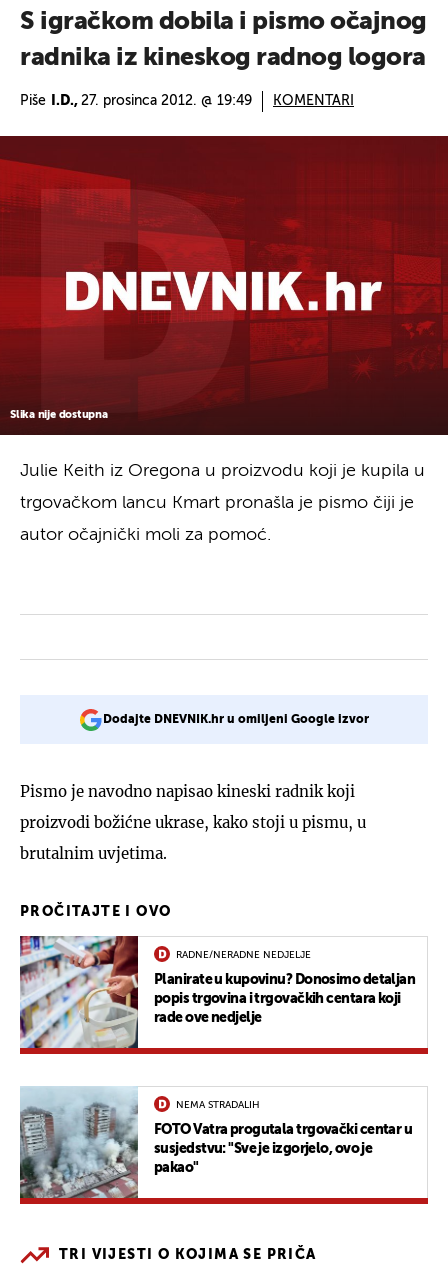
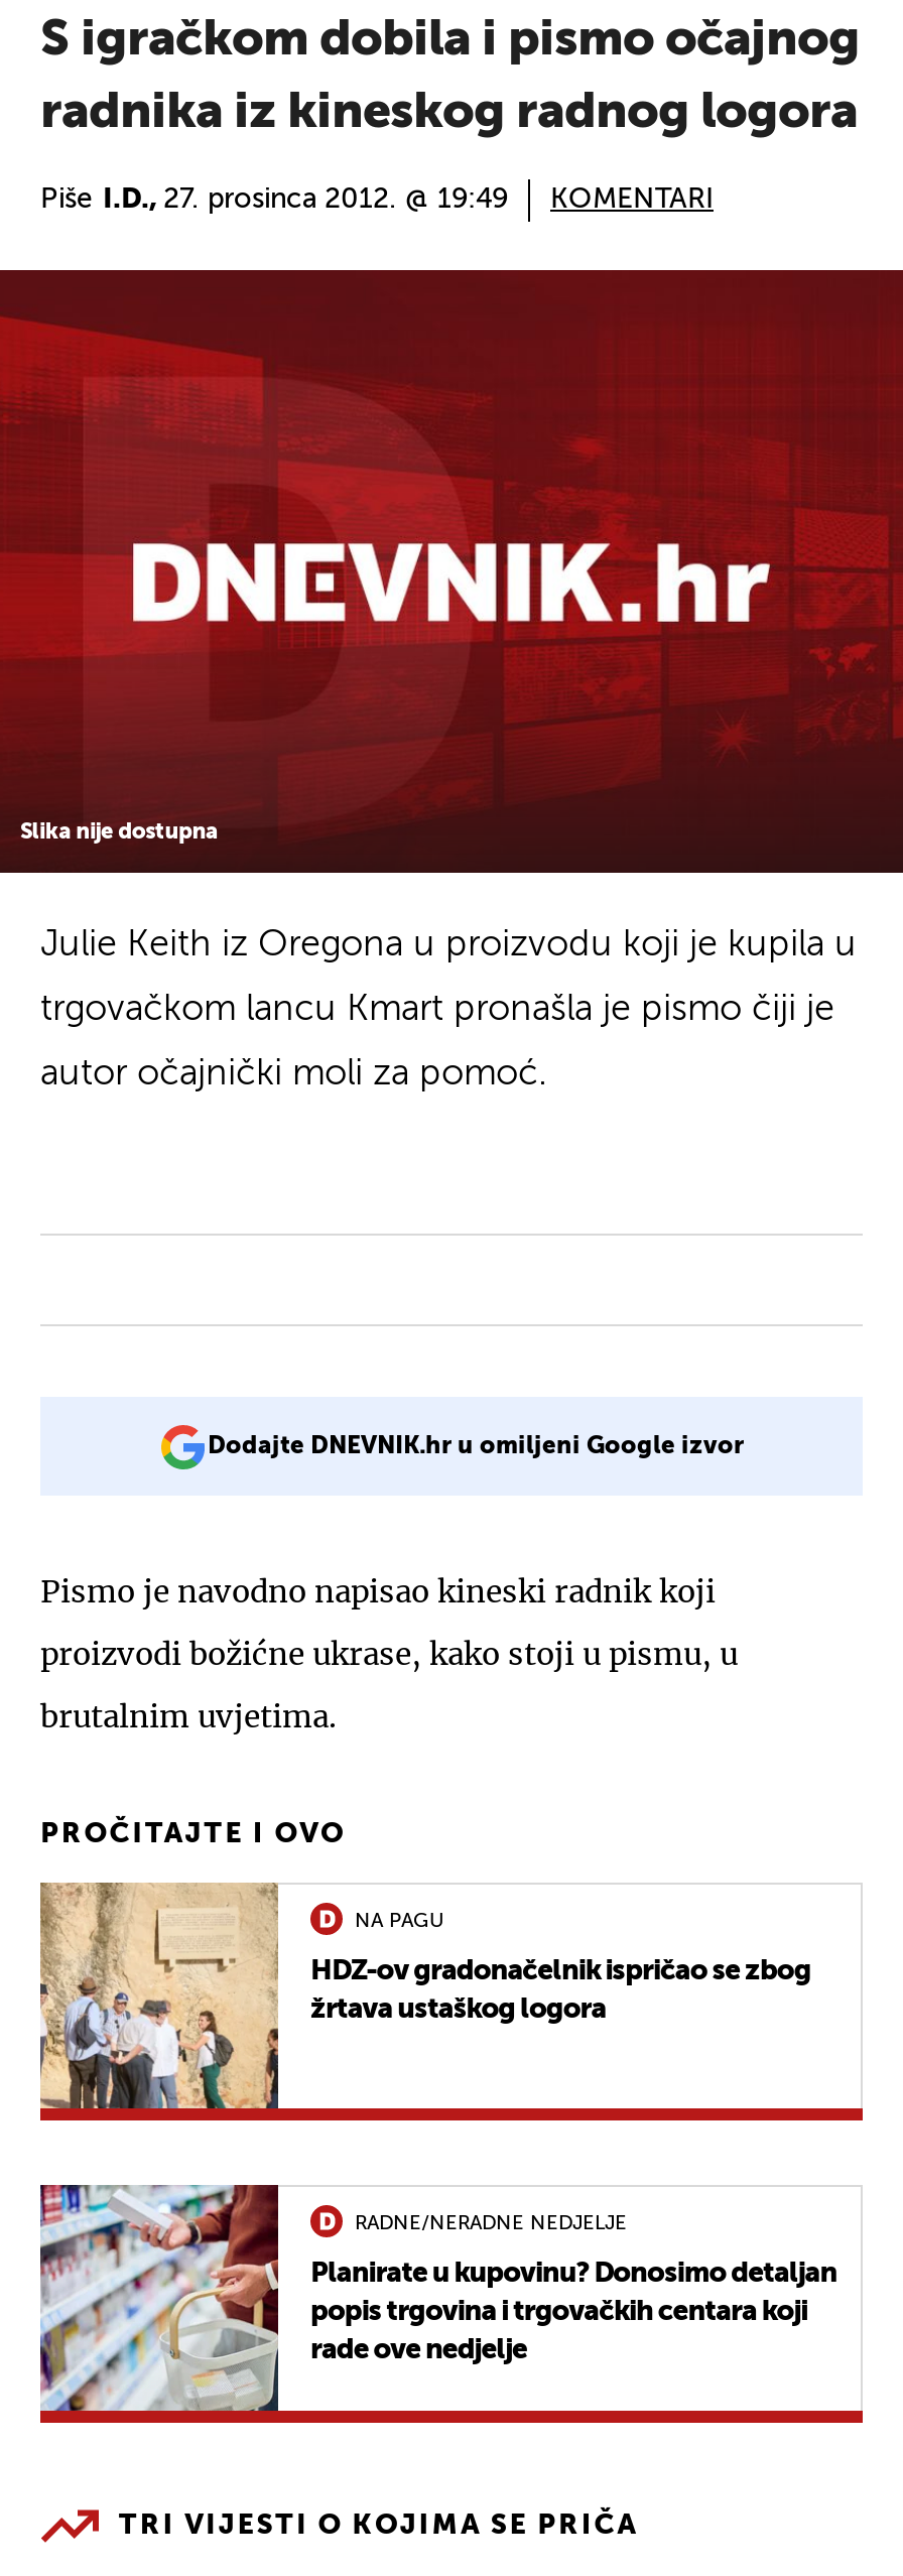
none -> [38,1883,811,2110] [image] | NA PAGU | HDZ-ov gradonačelnik ispričao se zbog | žrtava ustaškog logora
moved [18,934,415,1050] -> [36,2181,837,2415]: [image] | RADNE/NERADNE NEDJELJE | Planirate u kupovinu? Donosimo detaljan | popis trgovina i trgovačkih centara koji | rade ove nedjelje
[19,1086,412,1199] [image] | NEMA STRADALIH | FOTO Vatra progutala trgovački centar u | susjedstvu: "Sve je izgorjelo, ovo je | pakao" -> none

